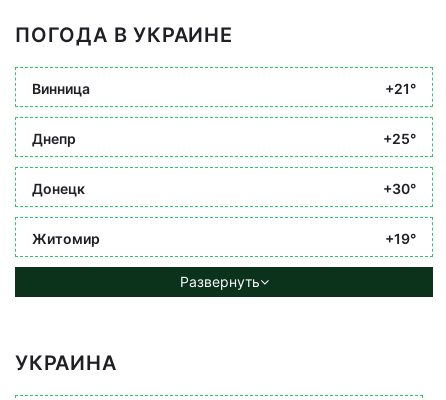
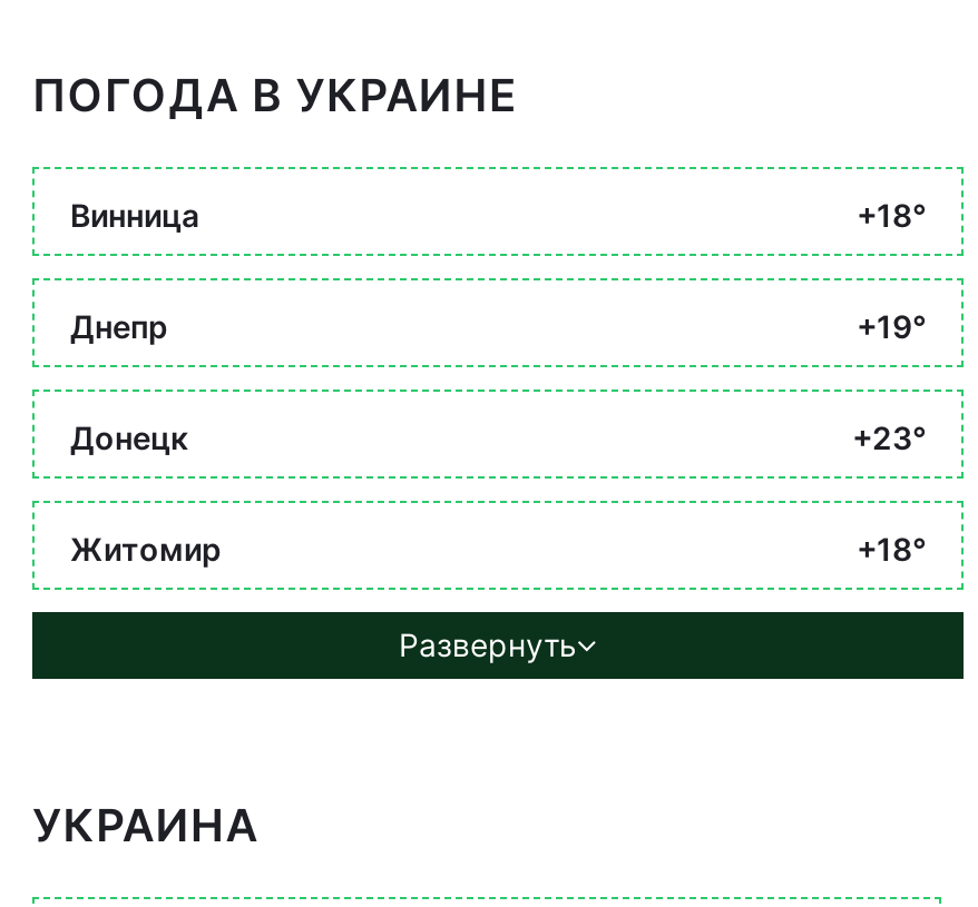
[385,79,416,96] +21° -> [857,195,926,233] +18°
[383,129,416,146] +25° -> [857,306,926,344] +19°
[383,179,416,196] +30° -> [852,417,926,455] +23°
[385,229,416,246] +19° -> [857,529,926,566] +18°

